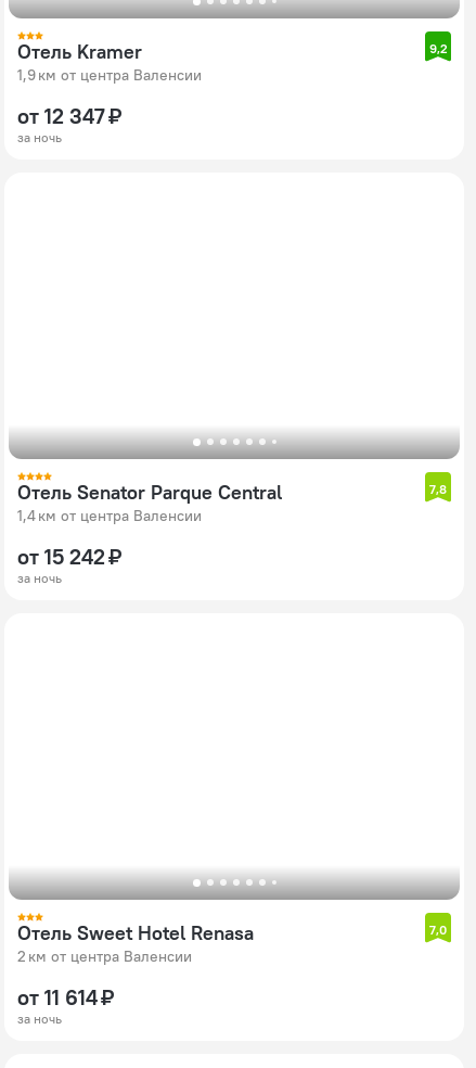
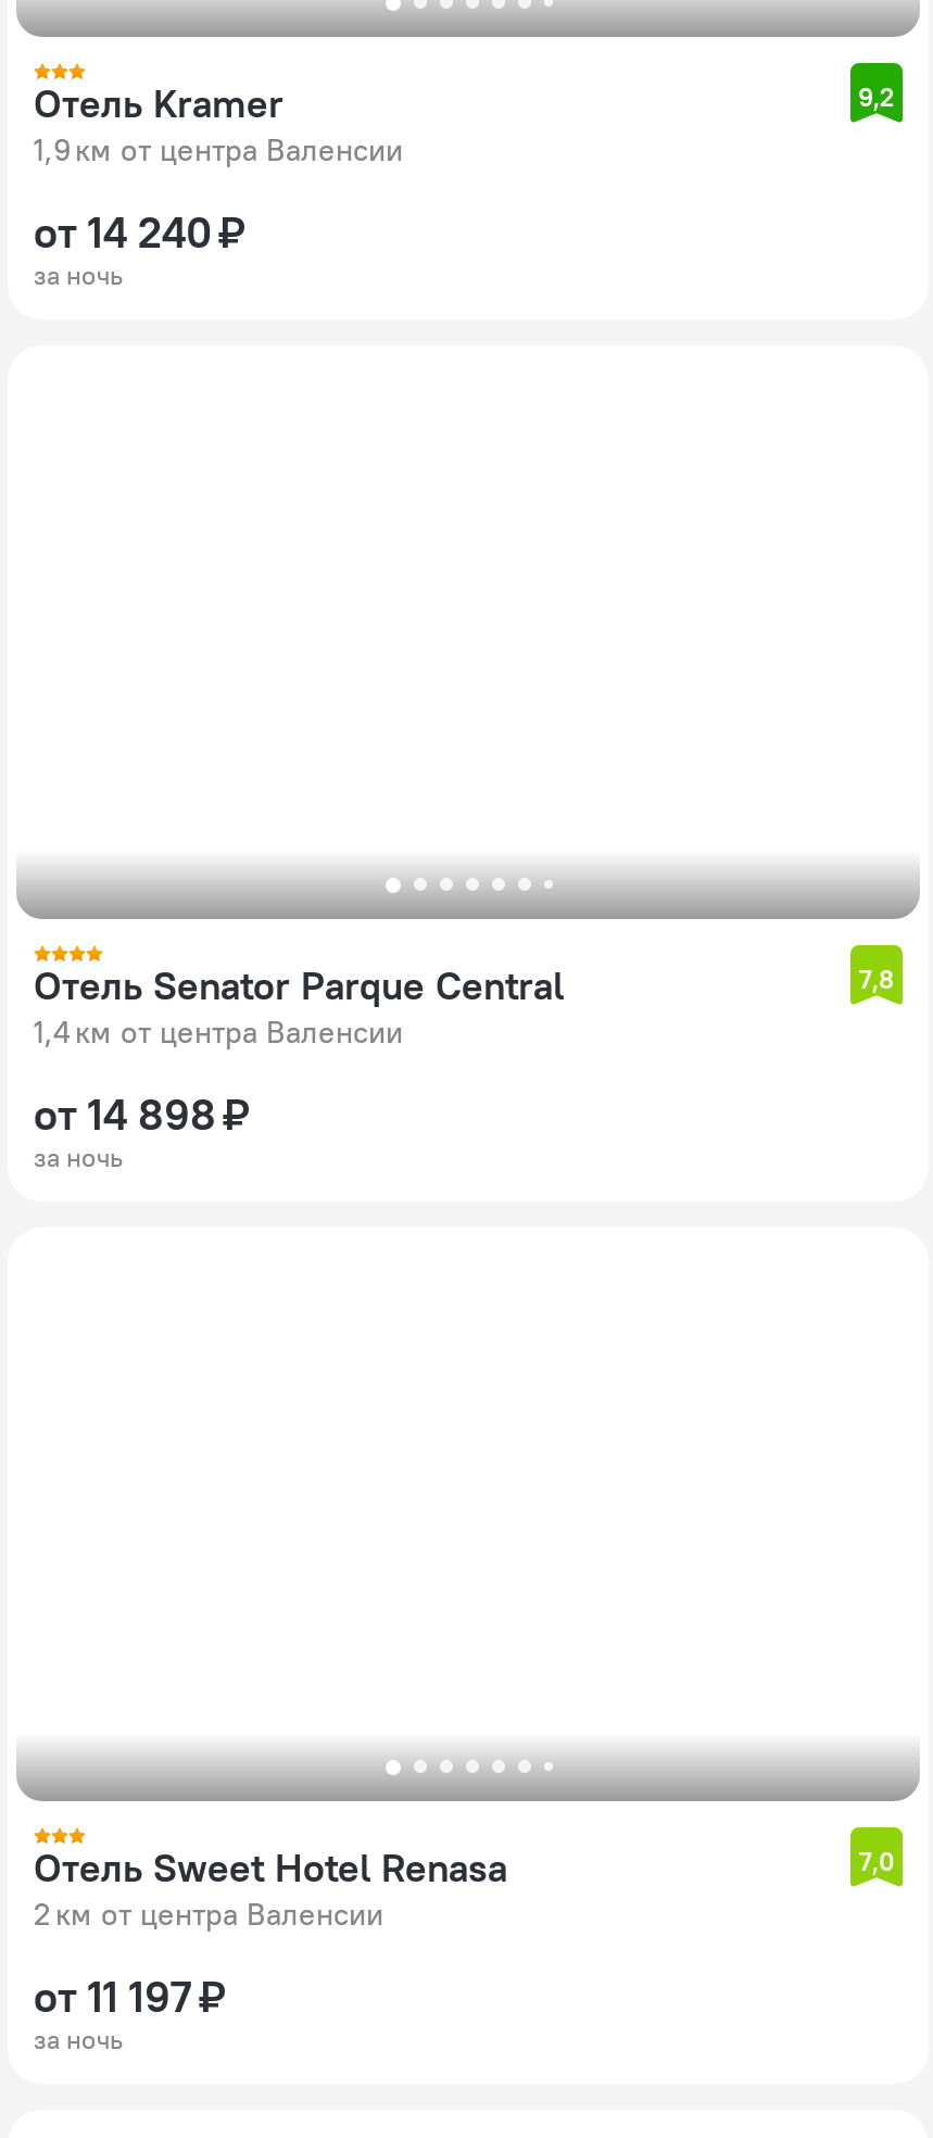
[17,102,121,129] от 12 347 ₽ -> [34,204,244,259] от 14 240 ₽
[17,543,121,570] от 15 242 ₽ -> [34,1086,249,1141] от 14 898 ₽
[17,983,114,1010] от 11 614 ₽ -> [34,1969,225,2023] от 11 197 ₽

